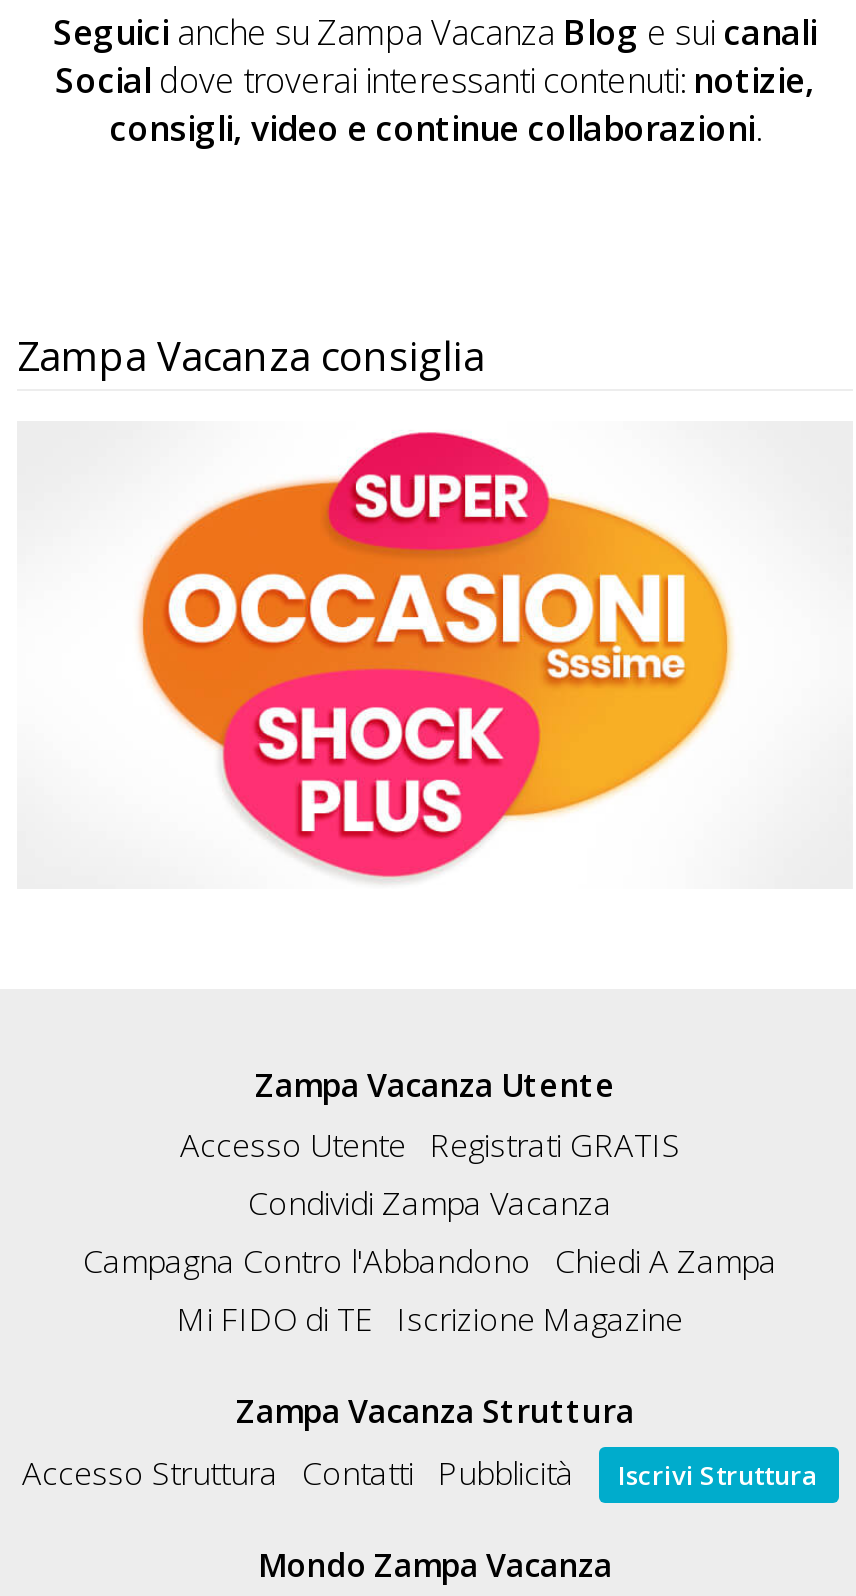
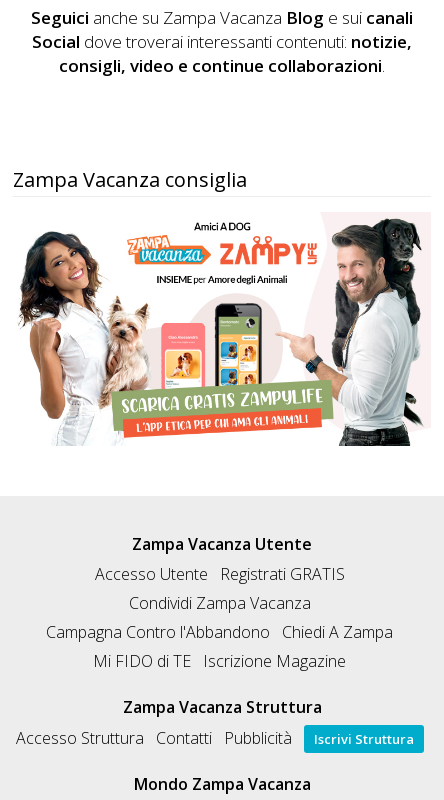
[31,431,833,889] [image] -> [18,218,423,447] [image]

